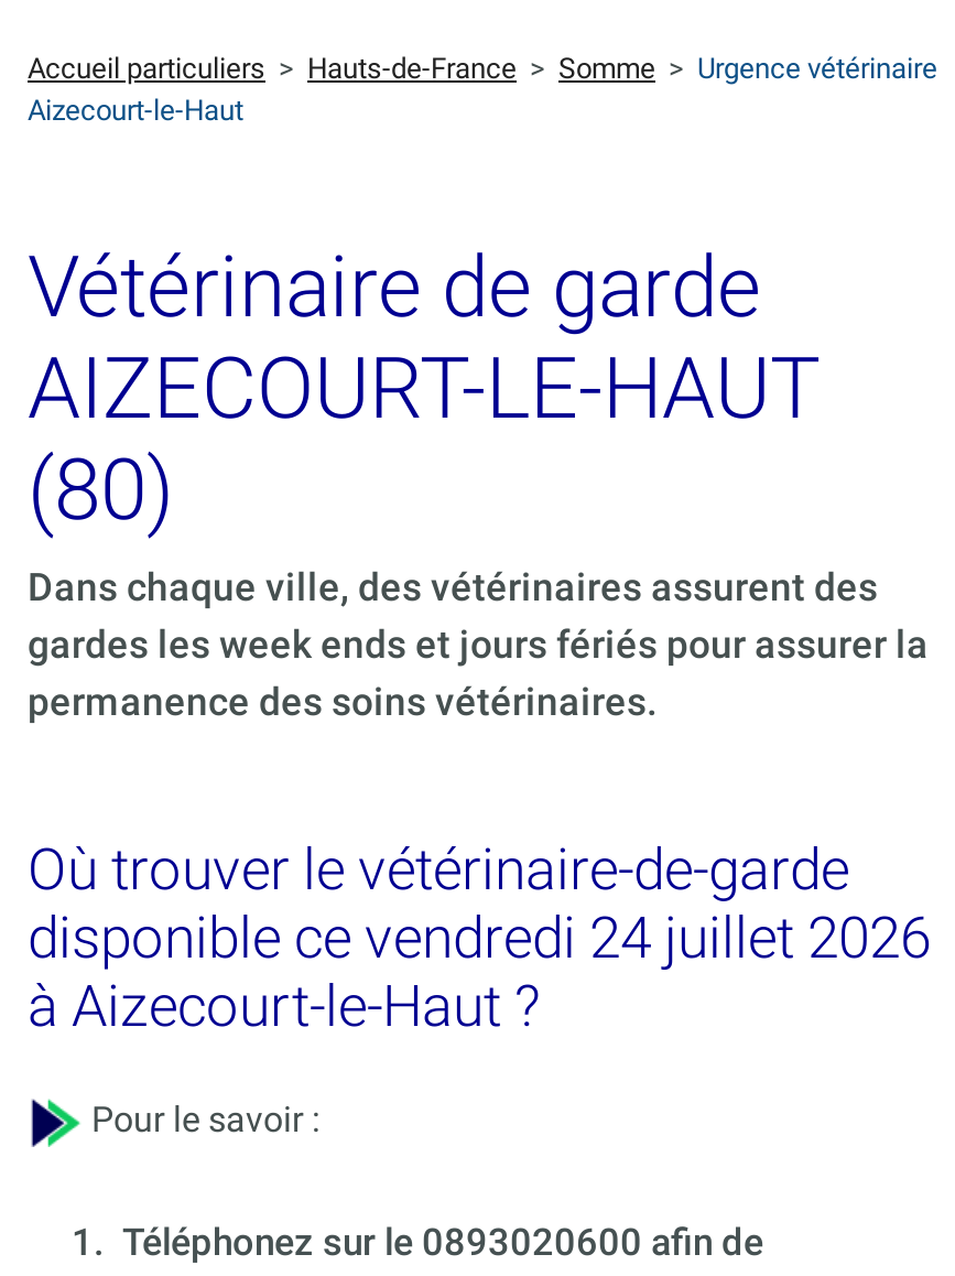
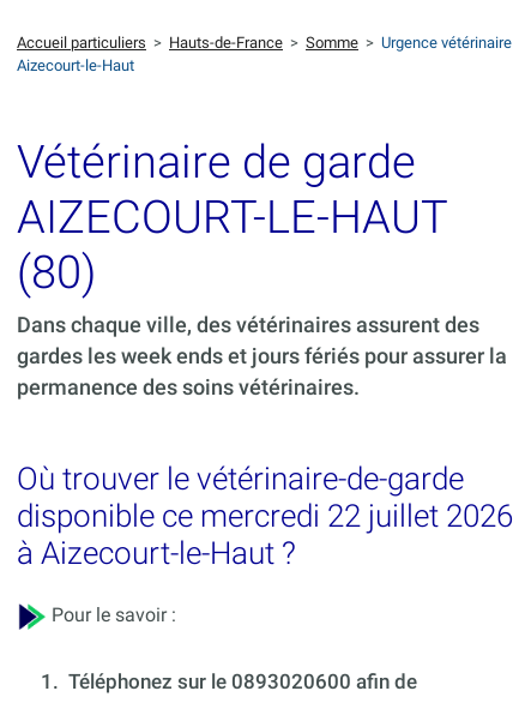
[28,905,931,971] disponible ce vendredi 24 juillet 2026 -> [17,498,513,534] disponible ce mercredi 22 juillet 2026

